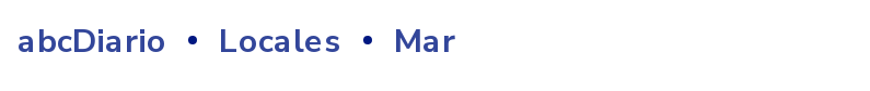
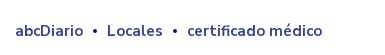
[394,19,455,63] Mar -> [187,21,322,41] certificado médico

